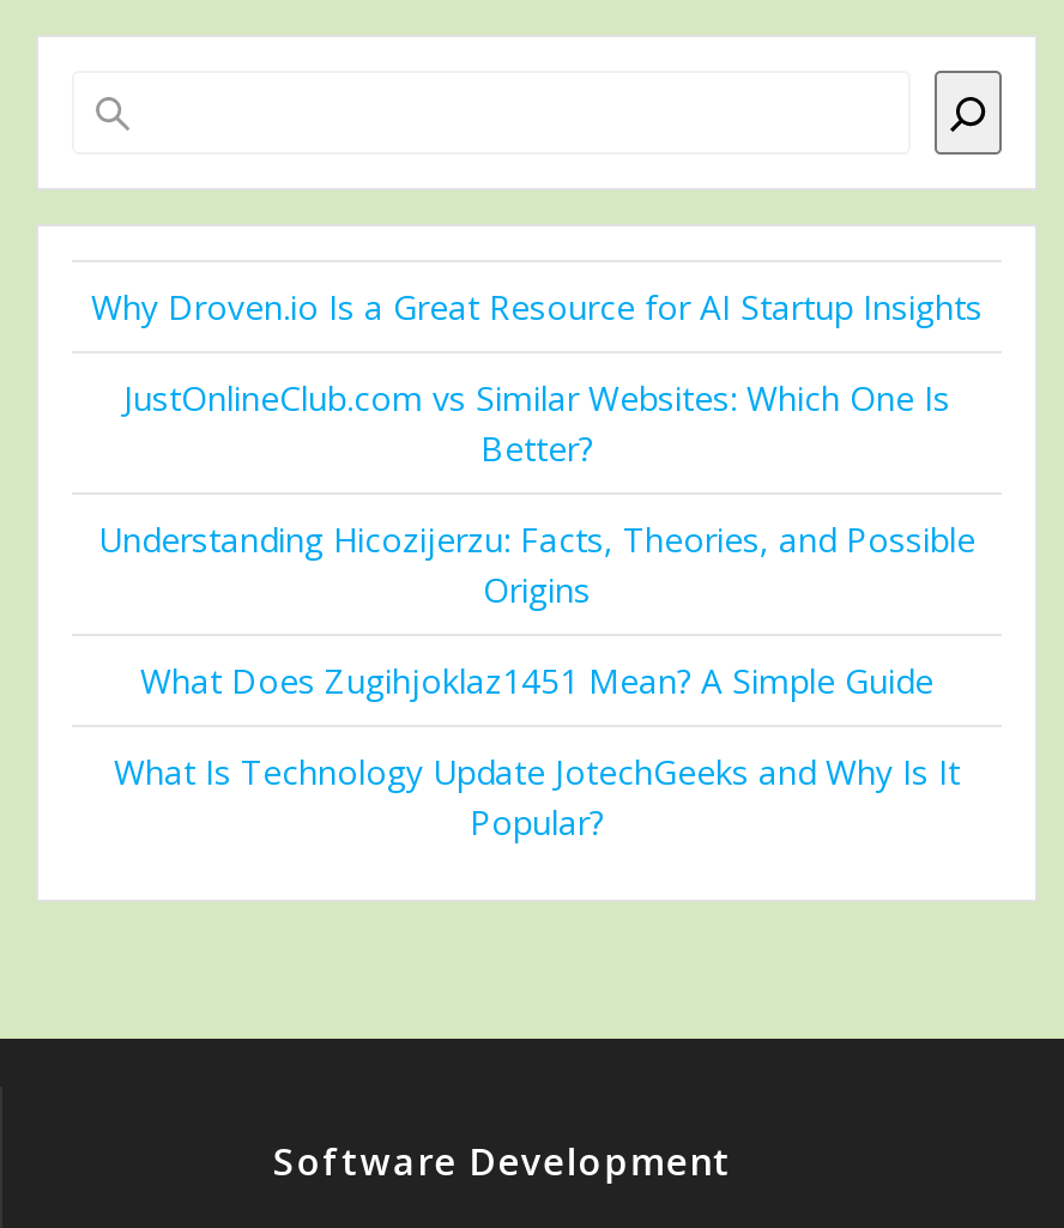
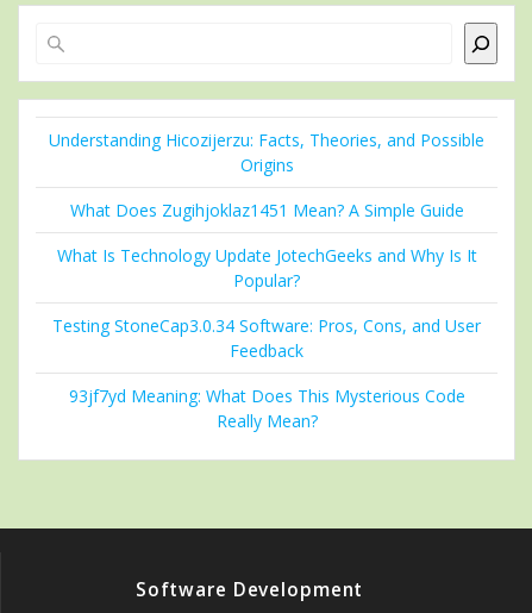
[91,285,983,472] Why Droven.io Is a Great Resource for AI Startup Insights | JustOnlineClub.com vs Similar Websites: Which One Is | Better? -> none
moved [98,517,975,845] -> [49,129,484,292]: Understanding Hicozijerzu: Facts, Theories, and Possible | Origins | What Does Zugihjoklaz1451 Mean? A Simple Guide | What Is Technology Update JotechGeeks and Why Is It | Popular?
none -> [52,315,481,432] Testing StoneCap3.0.34 Software: Pros, Cons, and User | Feedback | 93jf7yd Meaning: What Does This Mysterious Code | Really Mean?

